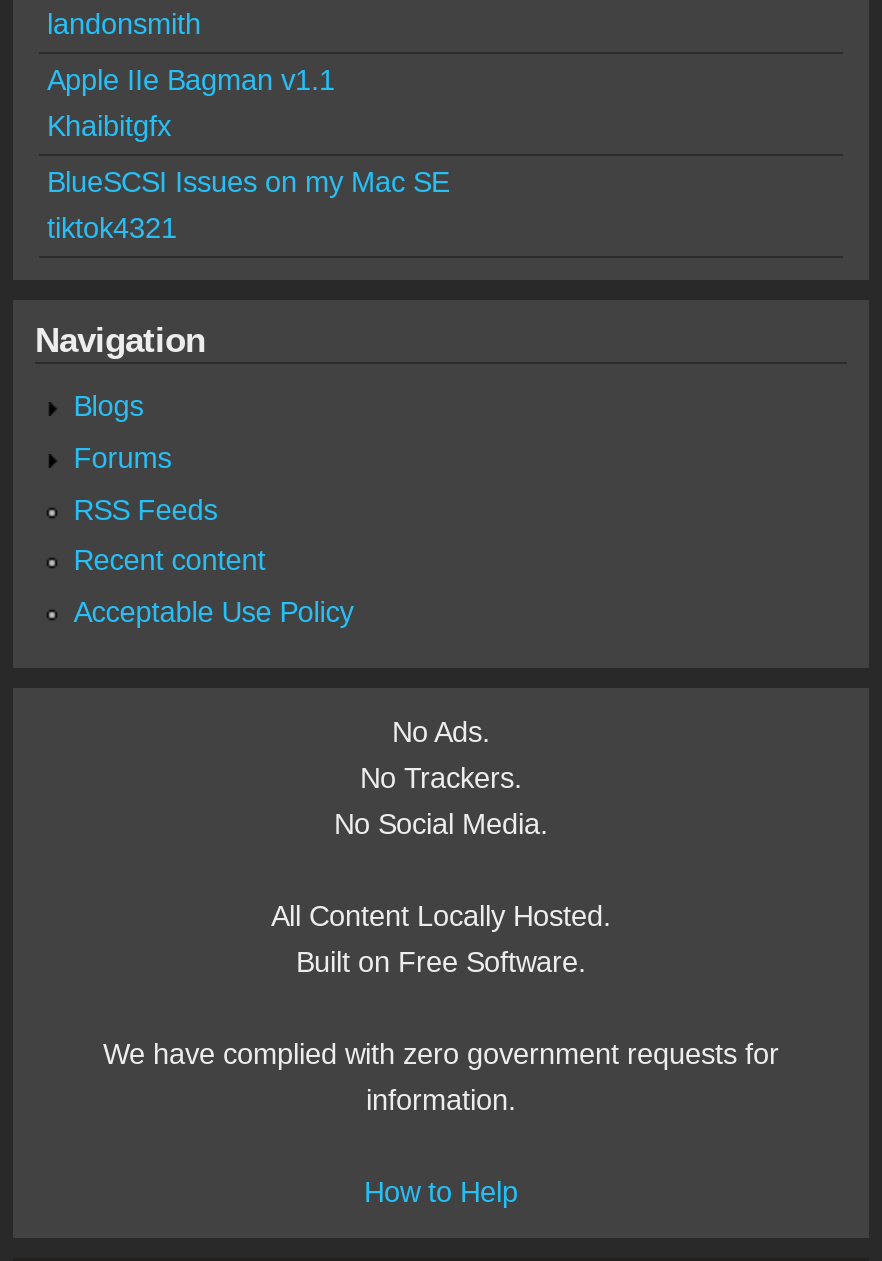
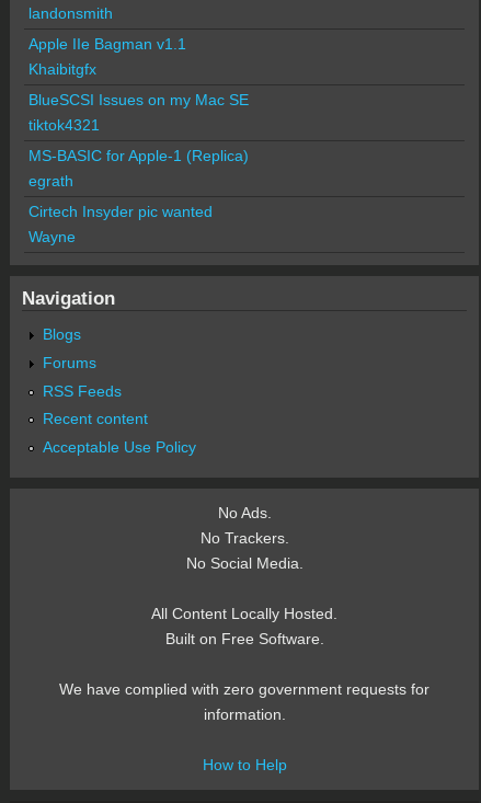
none -> [28,147,249,245] MS-BASIC for Apple-1 (Replica) | egrath | Cirtech Insyder pic wanted | Wayne

